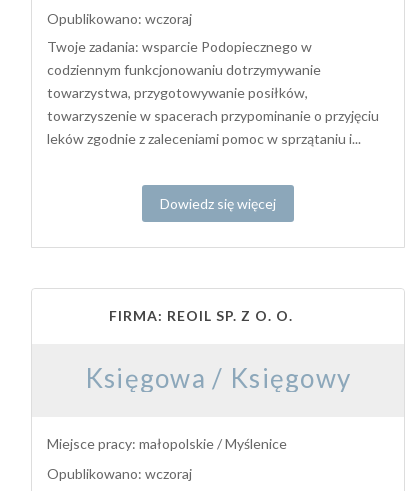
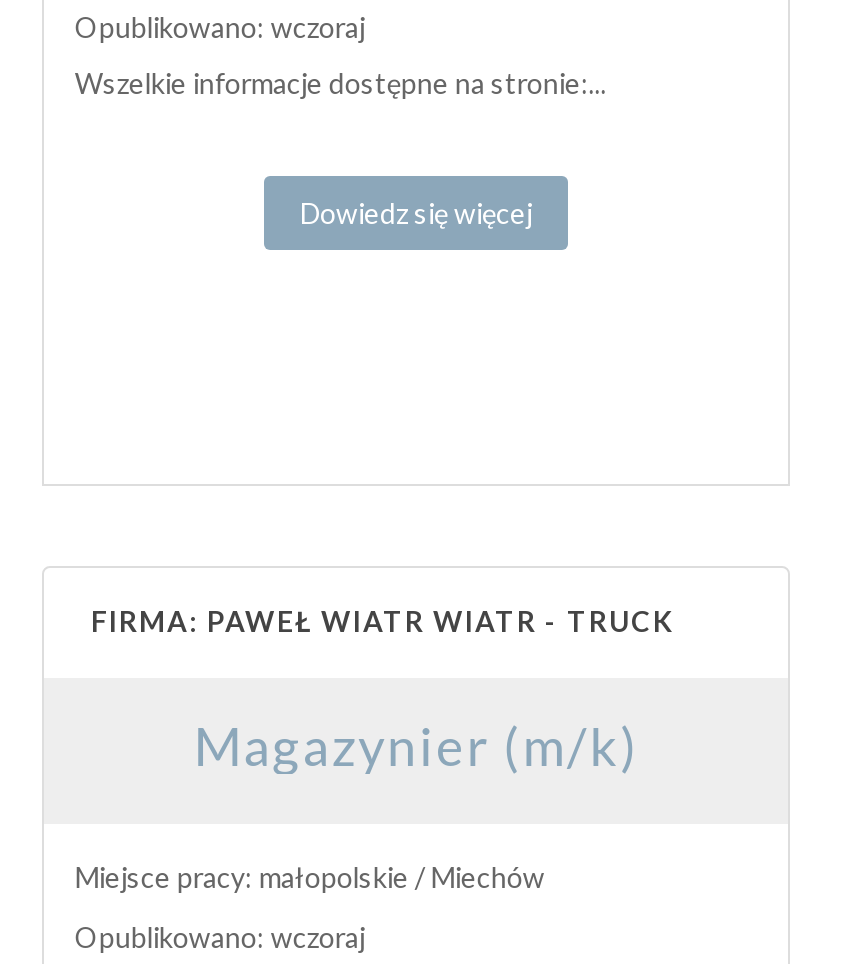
[47,38,379,147] Twoje zadania: wsparcie Podopiecznego w | codziennym funkcjonowaniu dotrzymywanie | towarzystwa, przygotowywanie posiłków, | towarzyszenie w spacerach przypominanie o przyjęciu | leków zgodnie z zaleceniami pomoc w sprzątaniu i... -> [75,67,607,101] Wszelkie informacje dostępne na stronie:...
moved [160,195,276,212] -> [300,197,532,231]: Dowiedz się więcej
[109,307,293,324] FIRMA: REOIL SP. Z O. O. -> [91,605,675,639] FIRMA: PAWEŁ WIATR WIATR - TRUCK
[85,362,351,394] Księgowa / Księgowy -> [193,715,639,779] Magazynier (m/k)
[47,435,287,452] Miejsce pracy: małopolskie / Myślenice -> [75,861,545,895] Miejsce pracy: małopolskie / Miechów

